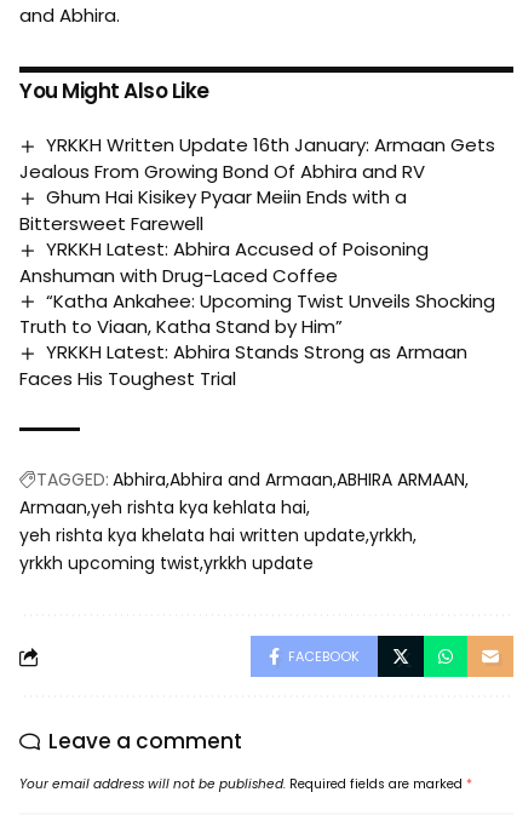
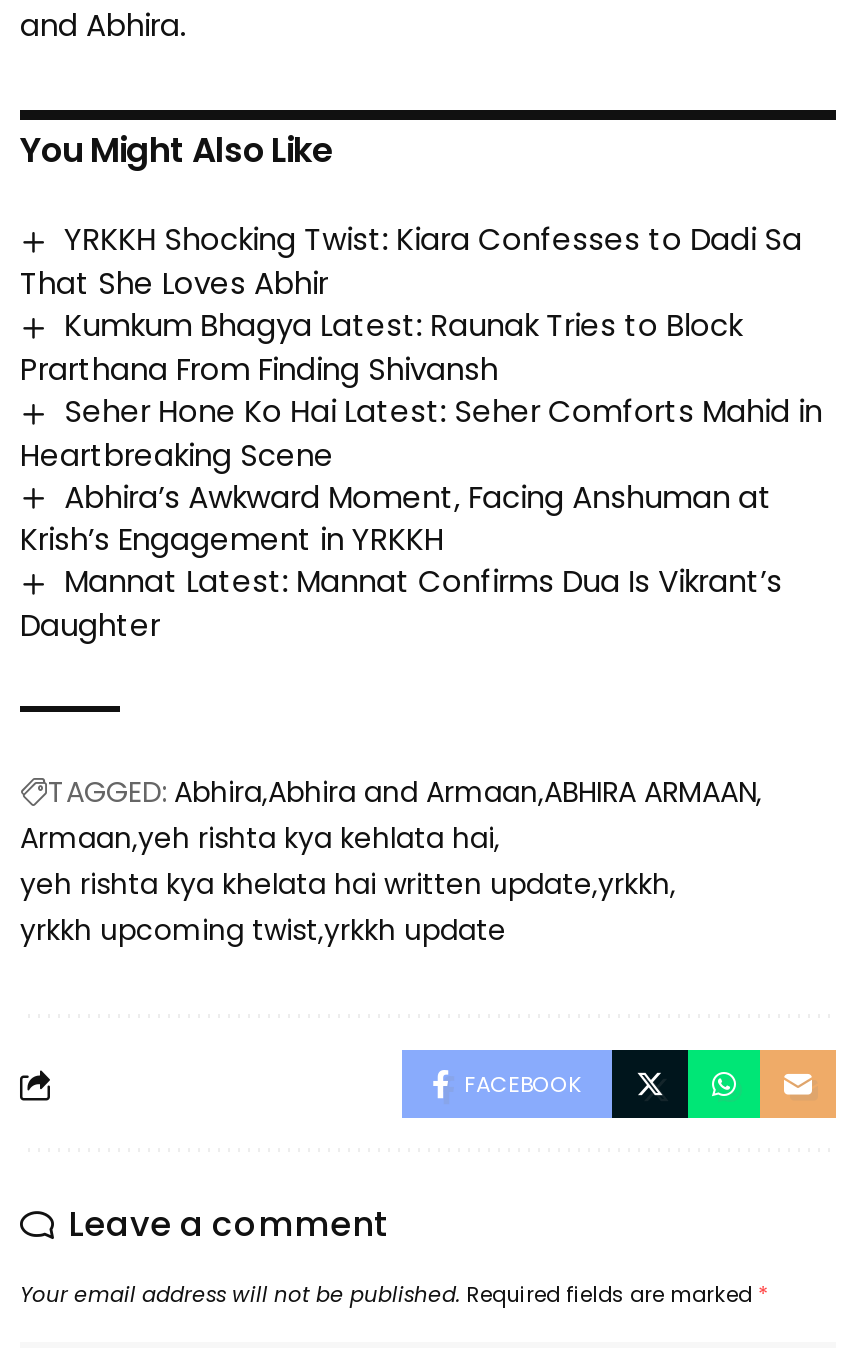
[19,132,495,392] YRKKH Written Update 16th January: Armaan Gets | Jealous From Growing Bond Of Abhira and RV | Ghum Hai Kisikey Pyaar Meiin Ends with a | Bittersweet Farewell | YRKKH Latest: Abhira Accused of Poisoning | Anshuman with Drug-Laced Coffee | “Katha Ankahee: Upcoming Twist Unveils Shocking | Truth to Viaan, Katha Stand by Him” | YRKKH Latest: Abhira Stands Strong as Armaan | Faces His Toughest Trial -> [20,218,822,647] YRKKH Shocking Twist: Kiara Confesses to Dadi Sa | That She Loves Abhir | Kumkum Bhagya Latest: Raunak Tries to Block | Prarthana From Finding Shivansh | Seher Hone Ko Hai Latest: Seher Comforts Mahid in | Heartbreaking Scene | Abhira’s Awkward Moment, Facing Anshuman at | Krish’s Engagement in YRKKH | Mannat Latest: Mannat Confirms Dua Is Vikrant’s | Daughter

